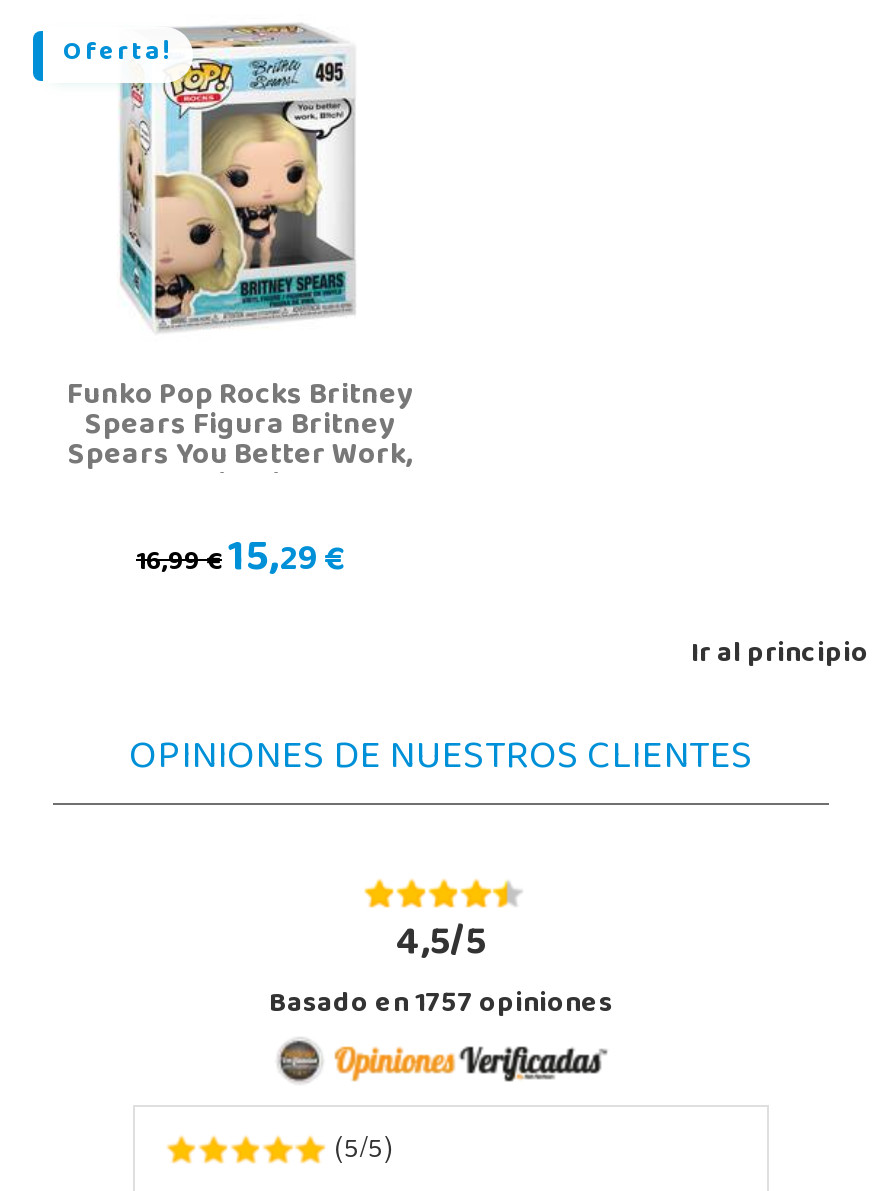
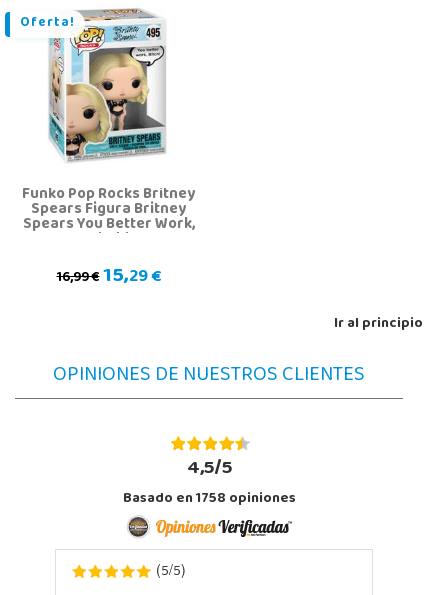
[269,978,613,1036] Basado en1757opiniones -> [122,485,295,514] Basado en1758opiniones

